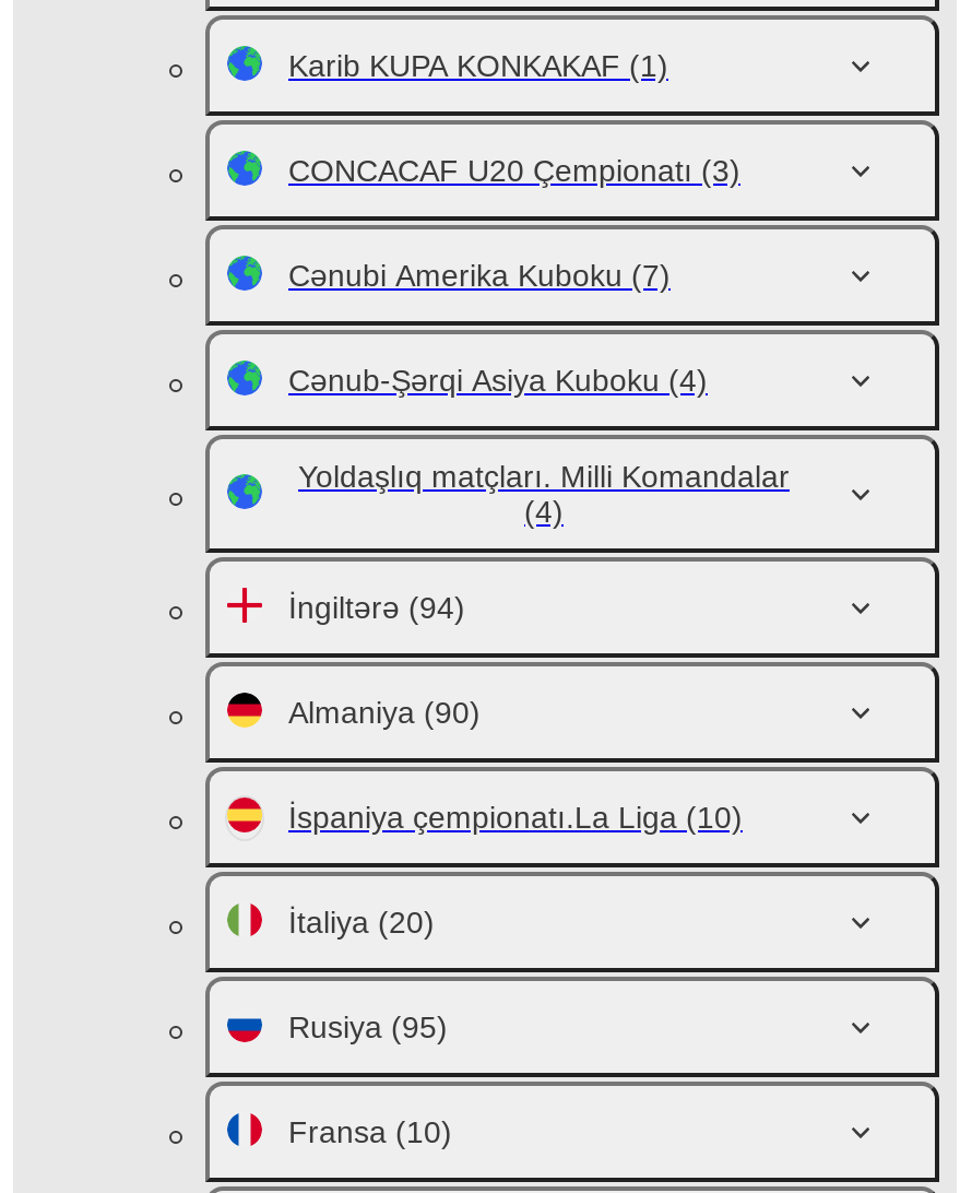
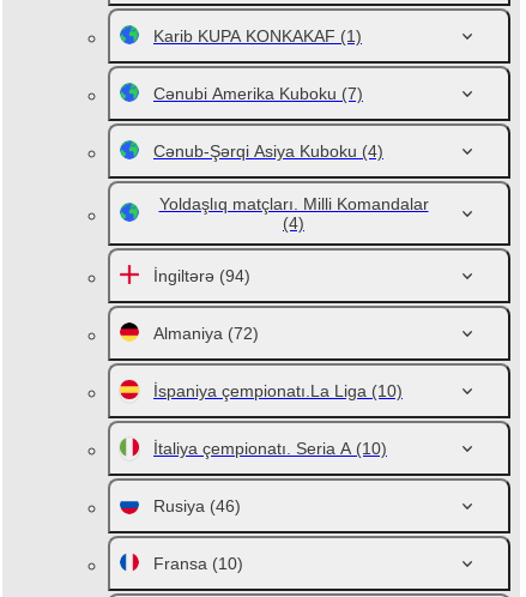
[288,153,740,188] CONCACAF U20 Çempionatı (3) -> none
[288,695,481,730] Almaniya (90) -> [153,324,259,343] Almaniya (72)
[288,905,435,940] İtaliya (20) -> [153,439,387,458] İtaliya çempionatı. Seria A (10)
[288,1009,448,1044] Rusiya (95) -> [153,496,241,515] Rusiya (46)

